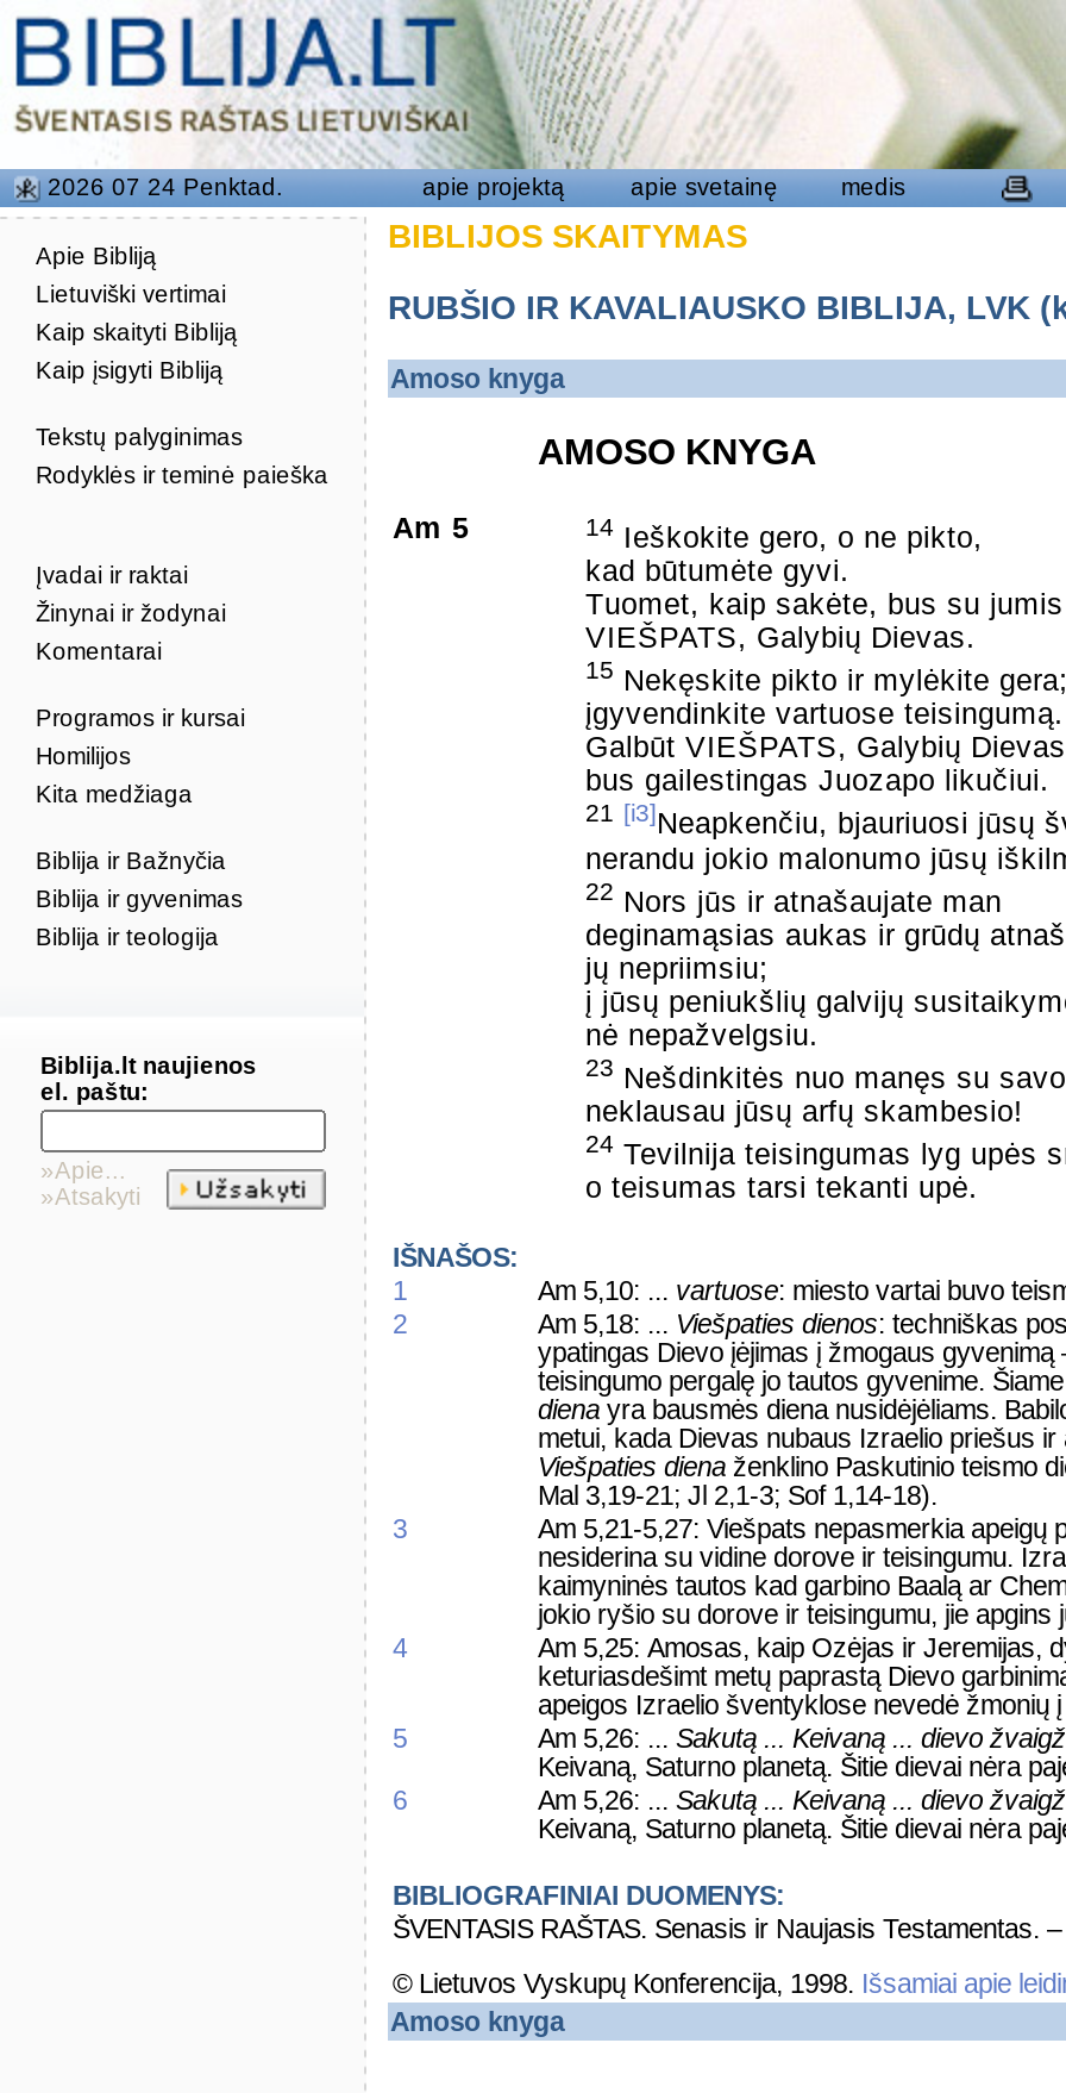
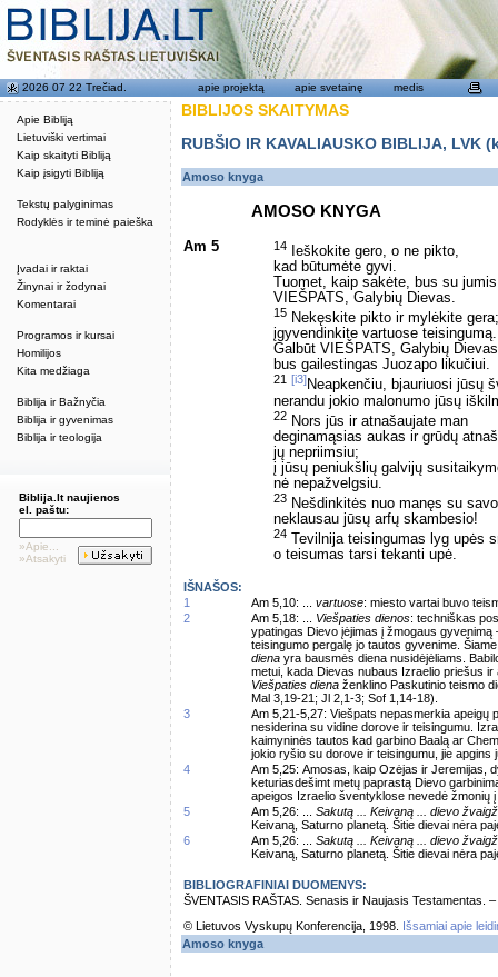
[48,174,283,200] 2026 07 24 Penktad. -> [22,81,127,93] 2026 07 22 Trečiad.

